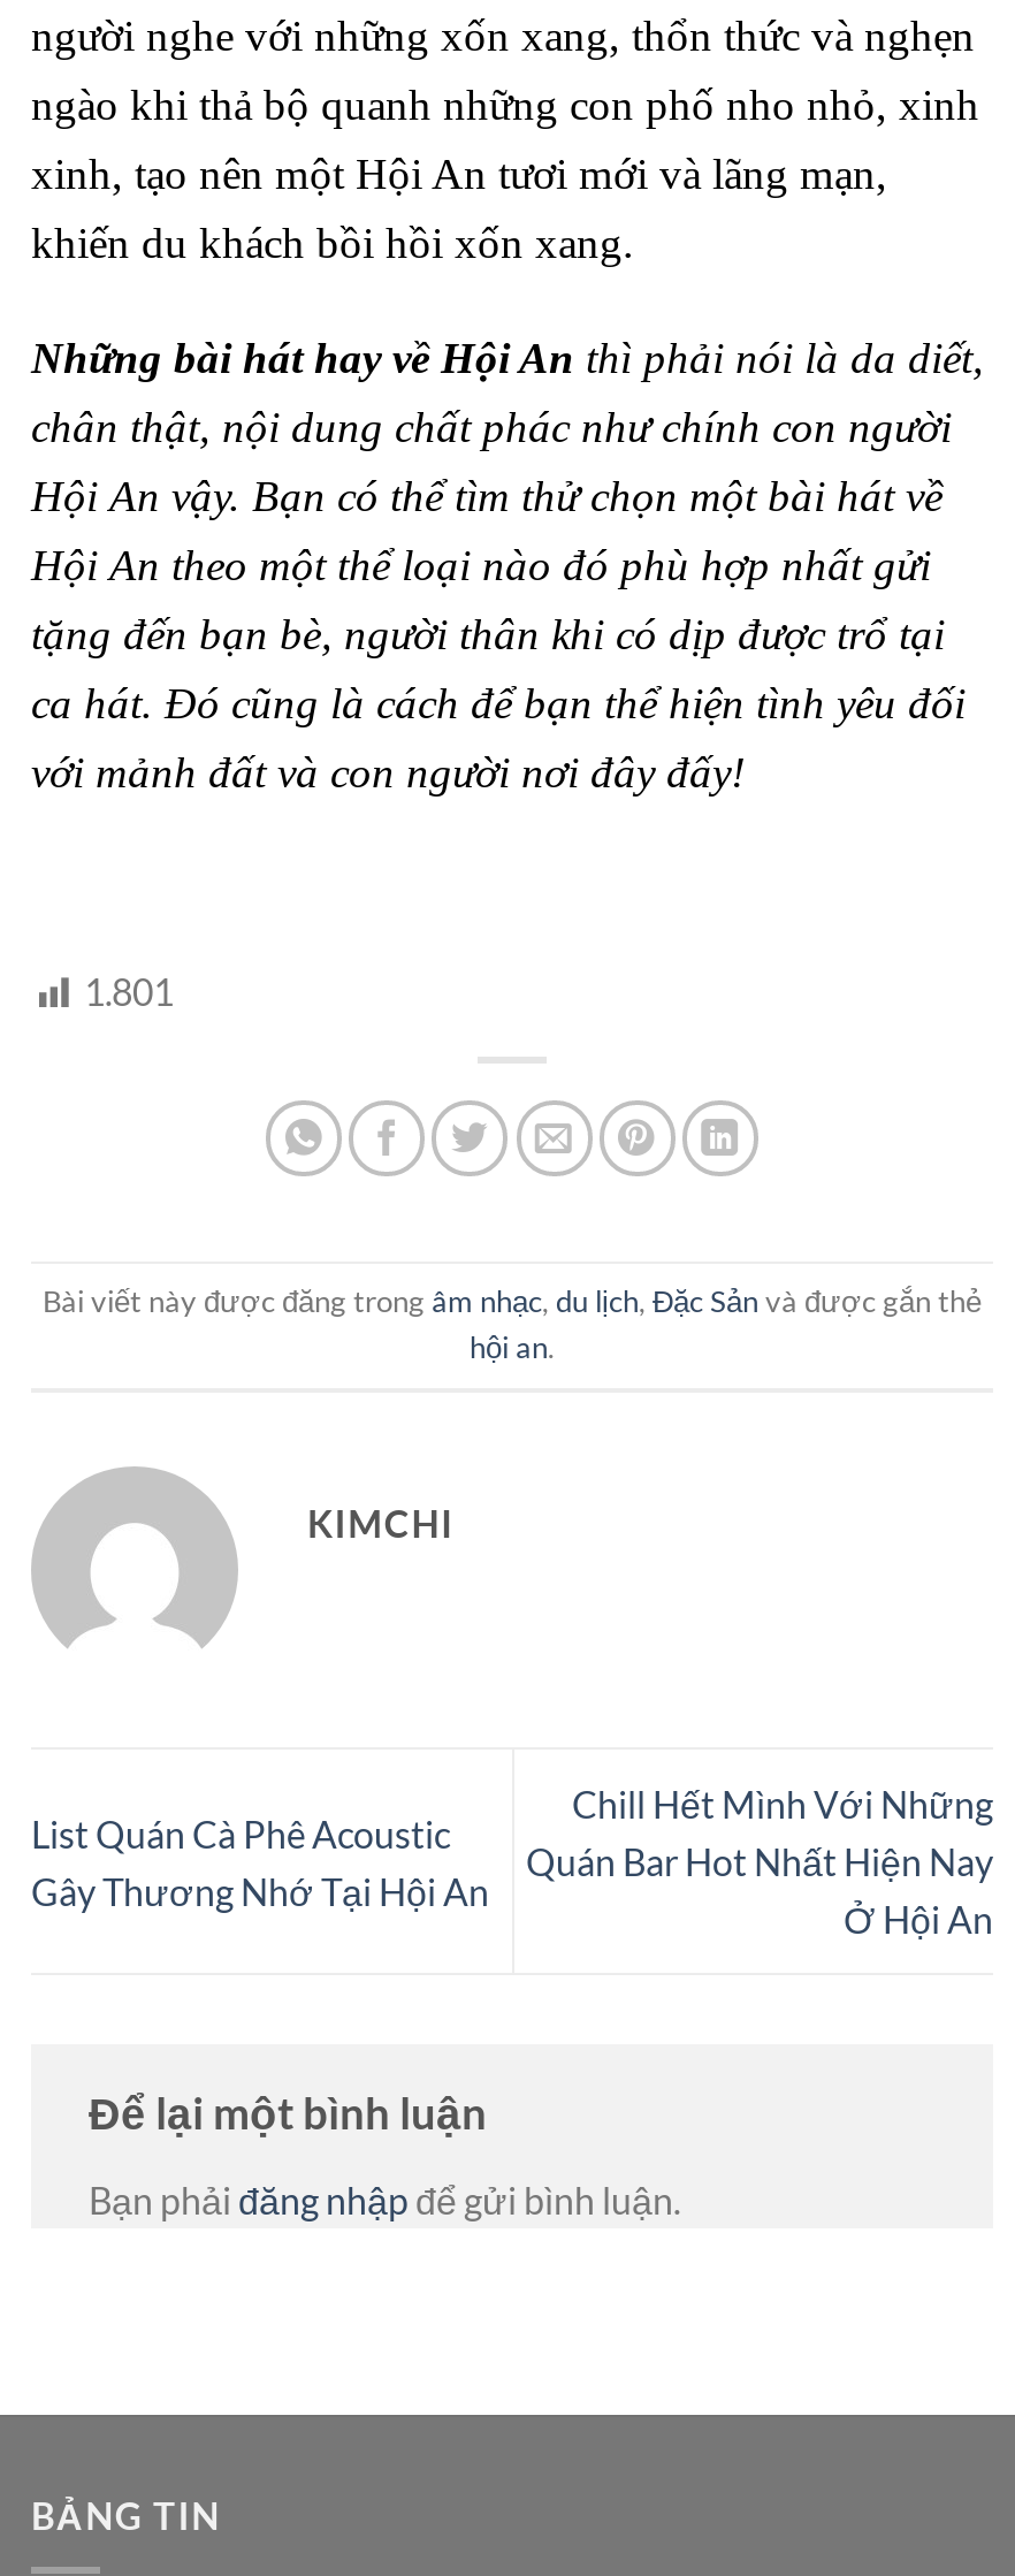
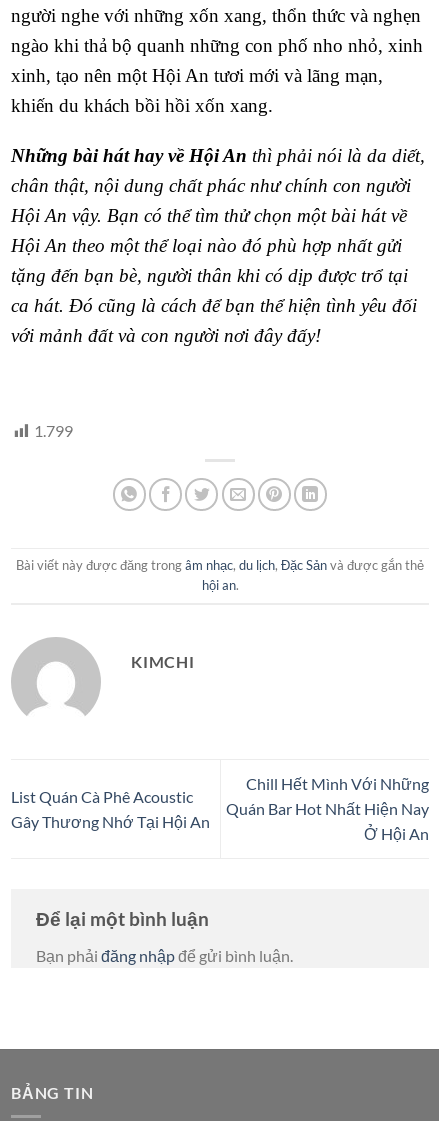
[84,969,174,1013] 1.801 -> [34,421,73,440] 1.799

